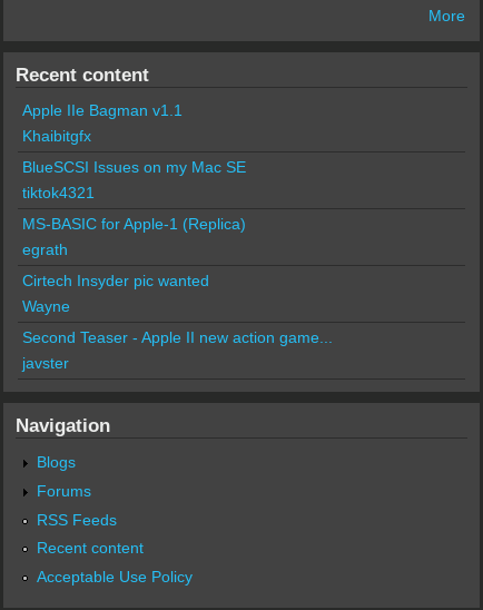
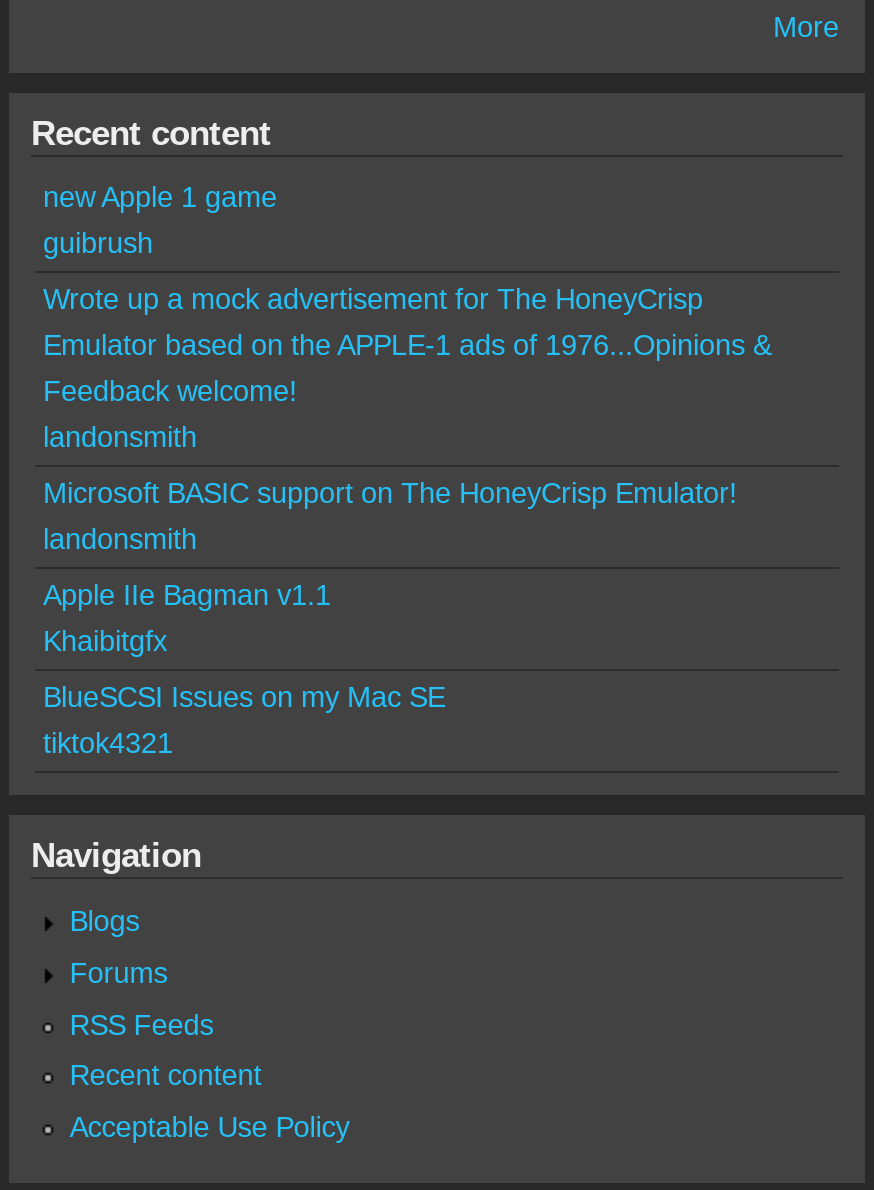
none -> [43,181,771,555] new Apple 1 game | guibrush | Wrote up a mock advertisement for The HoneyCrisp | Emulator based on the APPLE-1 ads of 1976...Opinions & | Feedback welcome! | landonsmith | Microsoft BASIC support on The HoneyCrisp Emulator! | landonsmith
moved [22,101,246,201] -> [43,579,445,759]: Apple IIe Bagman v1.1 | Khaibitgfx | BlueSCSI Issues on my Mac SE | tiktok4321
[22,215,333,372] MS-BASIC for Apple-1 (Replica) | egrath | Cirtech Insyder pic wanted | Wayne | Second Teaser - Apple II new action game... | javster -> none

